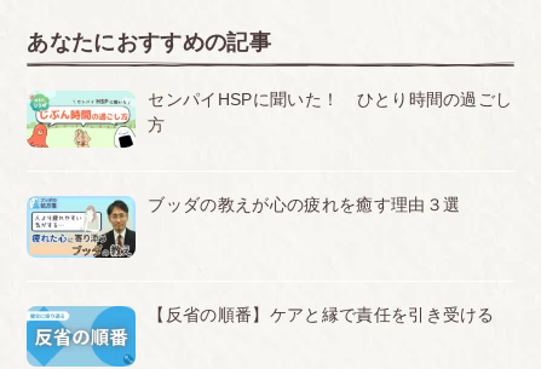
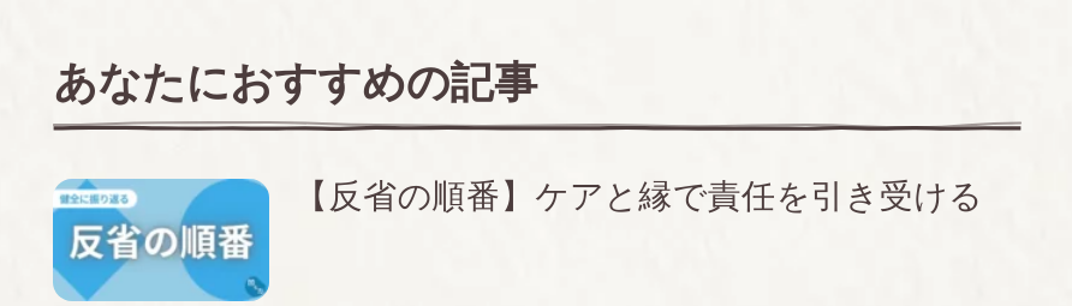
[25,90,512,149] [image] | センパイHSPに聞いた！ ひとり時間の過ごし | 方 -> none
[27,195,460,259] [image] | ブッダの教えが心の疲れを癒す理由３選 -> none

